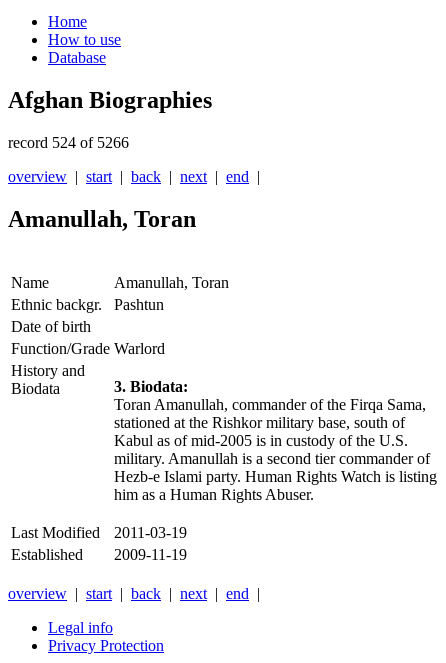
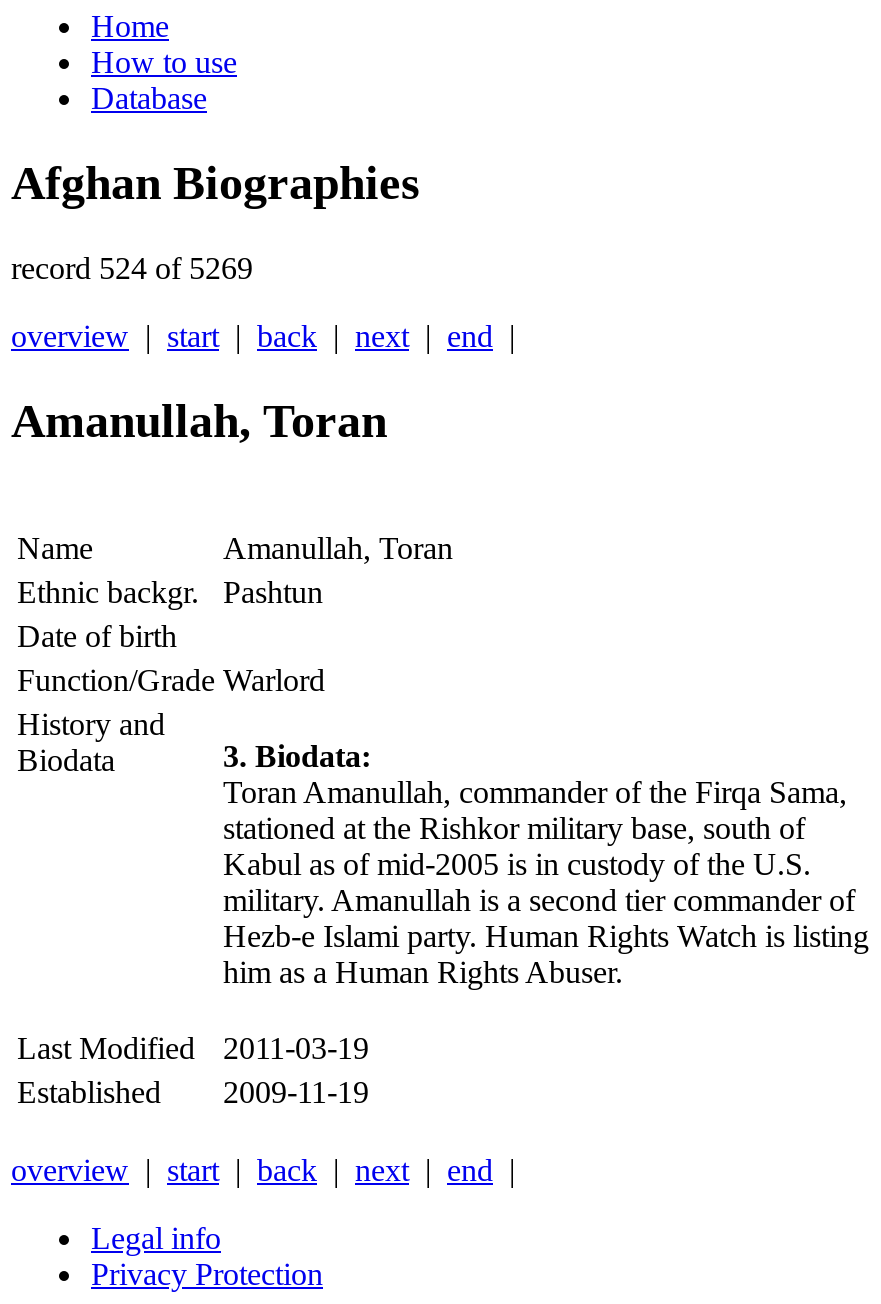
[8,134,129,151] record 524 of 5266 -> [11,251,253,285] record 524 of 5269

